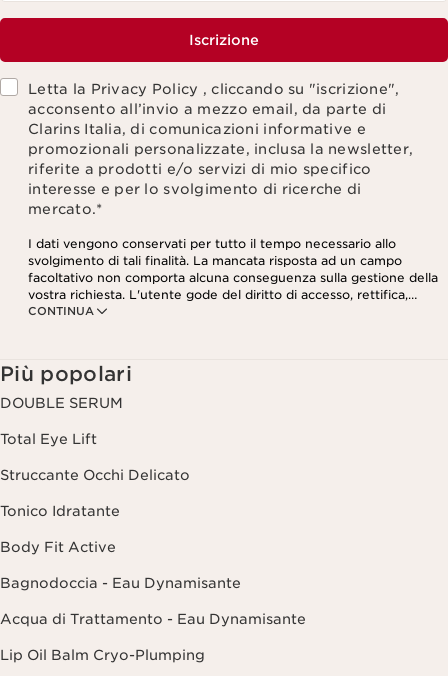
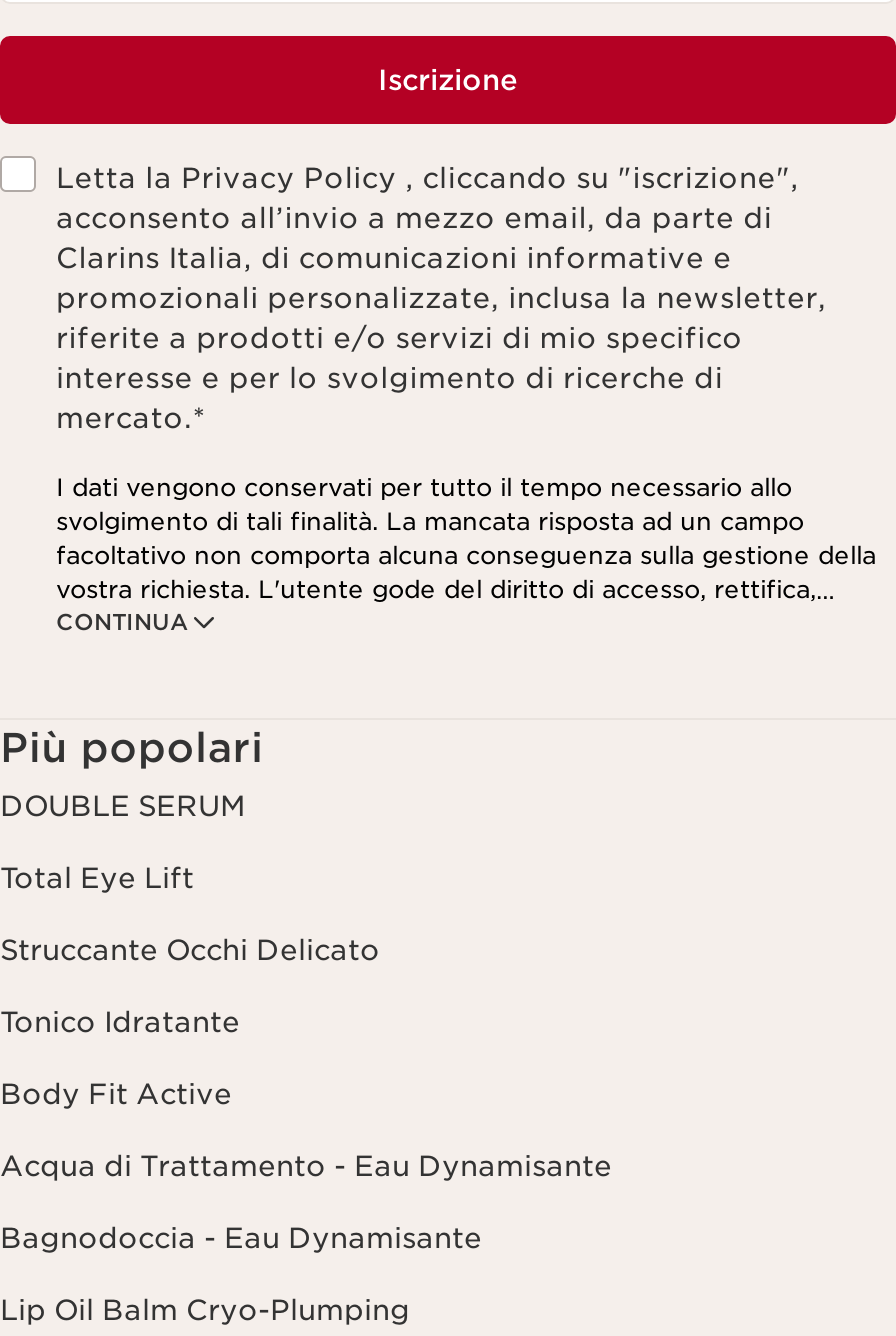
moved [0,575,241,591] -> [0,1223,482,1255]: Bagnodoccia - Eau Dynamisante
moved [0,611,306,627] -> [0,1151,612,1183]: Acqua di Trattamento - Eau Dynamisante

